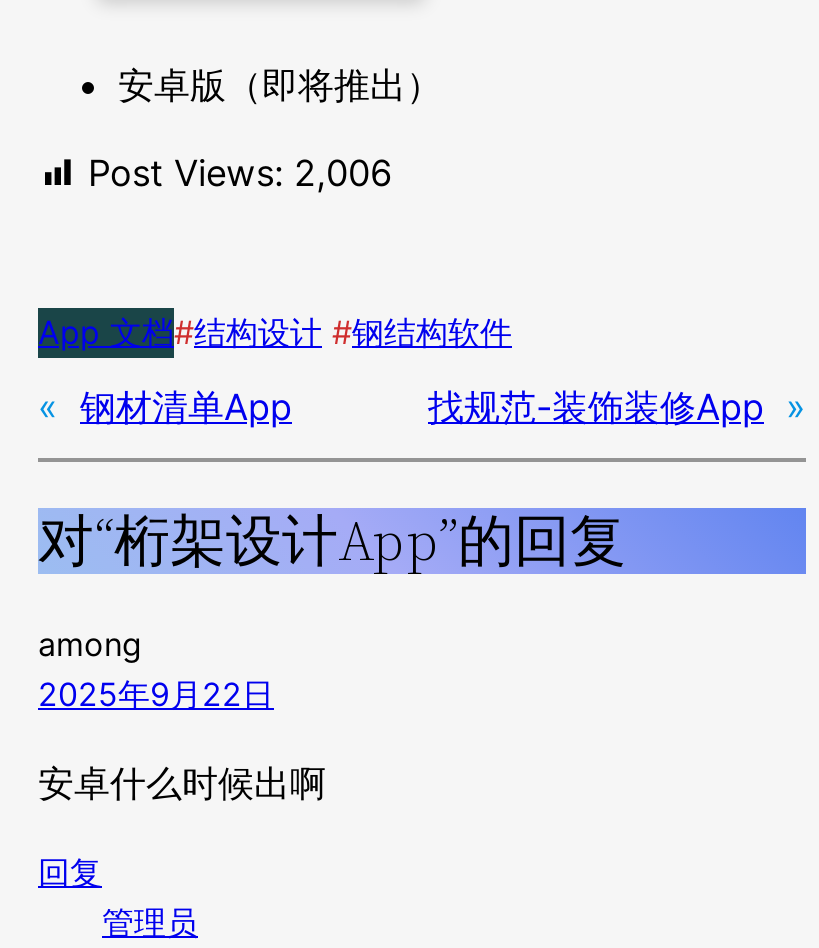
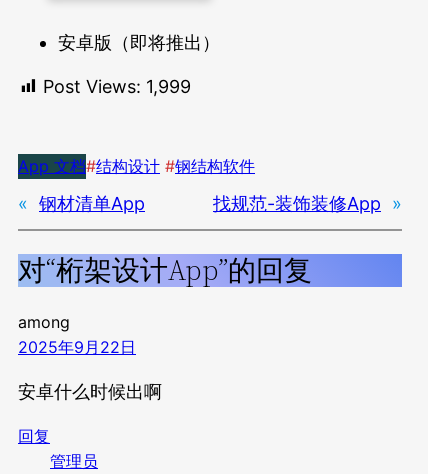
[88,152,392,194] Post Views: 2,006 -> [43,76,191,97] Post Views: 1,999

